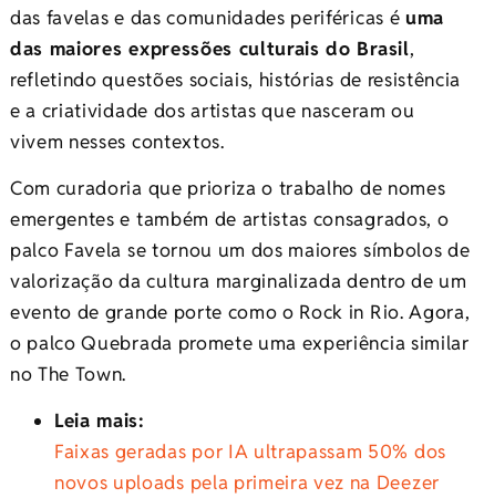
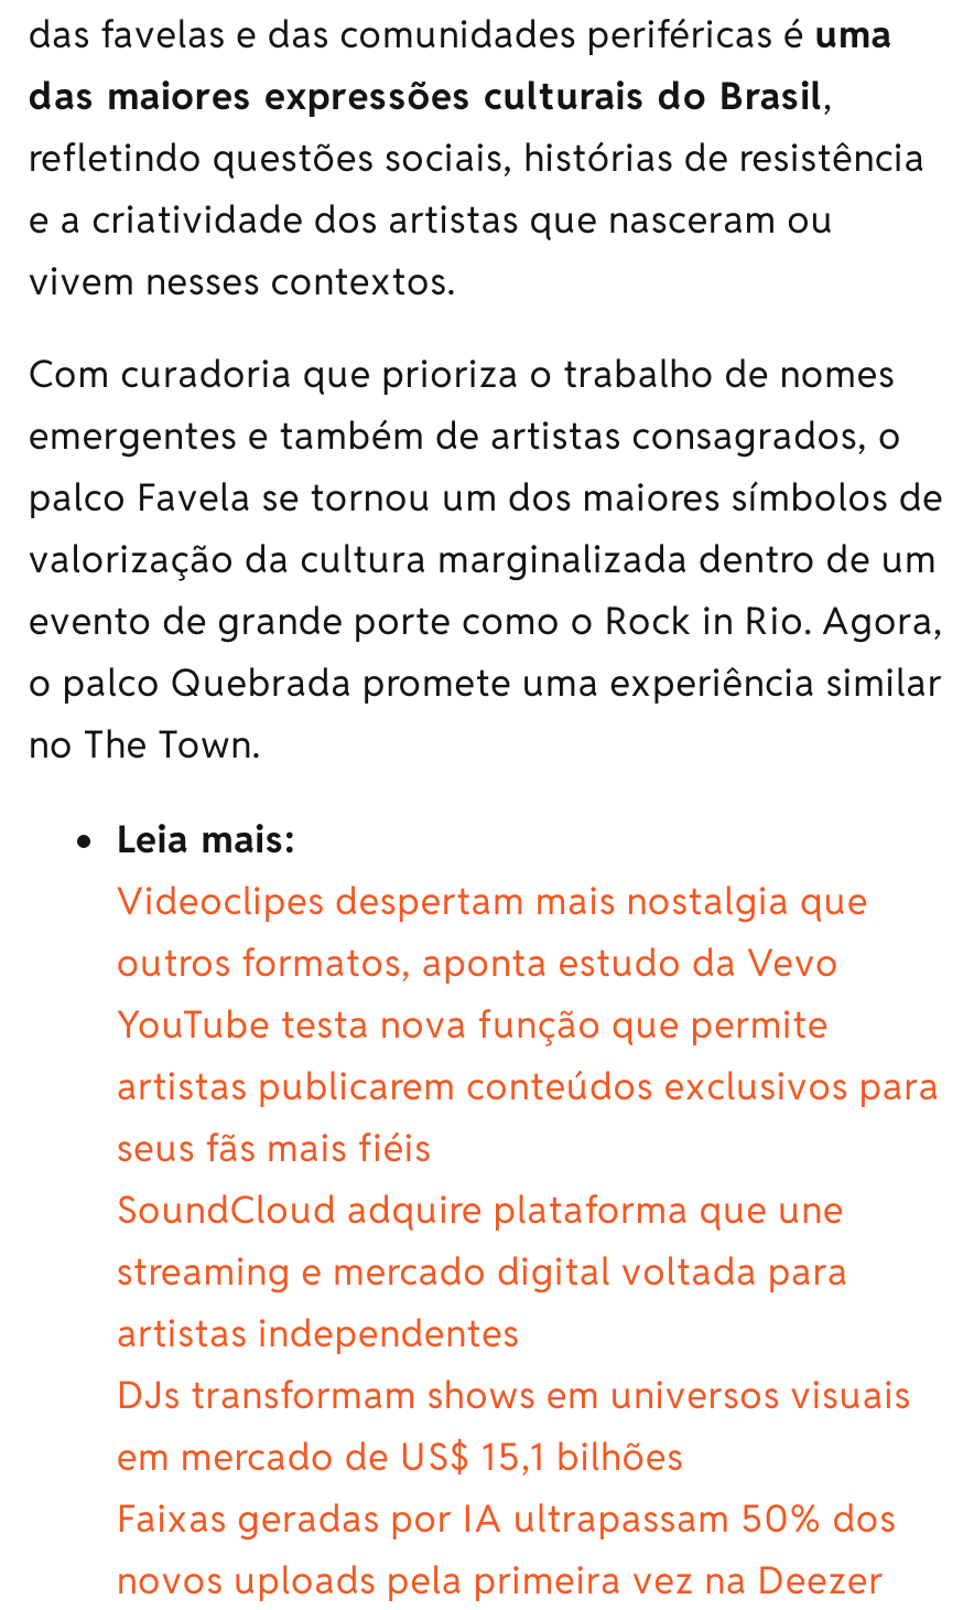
none -> [117,876,940,1481] Videoclipes despertam mais nostalgia que | outros formatos, aponta estudo da Vevo | YouTube testa nova função que permite | artistas publicarem conteúdos exclusivos para | seus fãs mais fiéis | SoundCloud adquire plataforma que une | streaming e mercado digital voltada para | artistas independentes | DJs transformam shows em universos visuais | em mercado de US$ 15,1 bilhões

